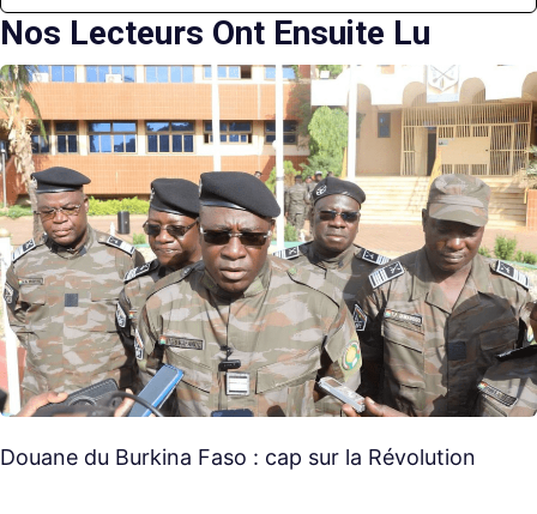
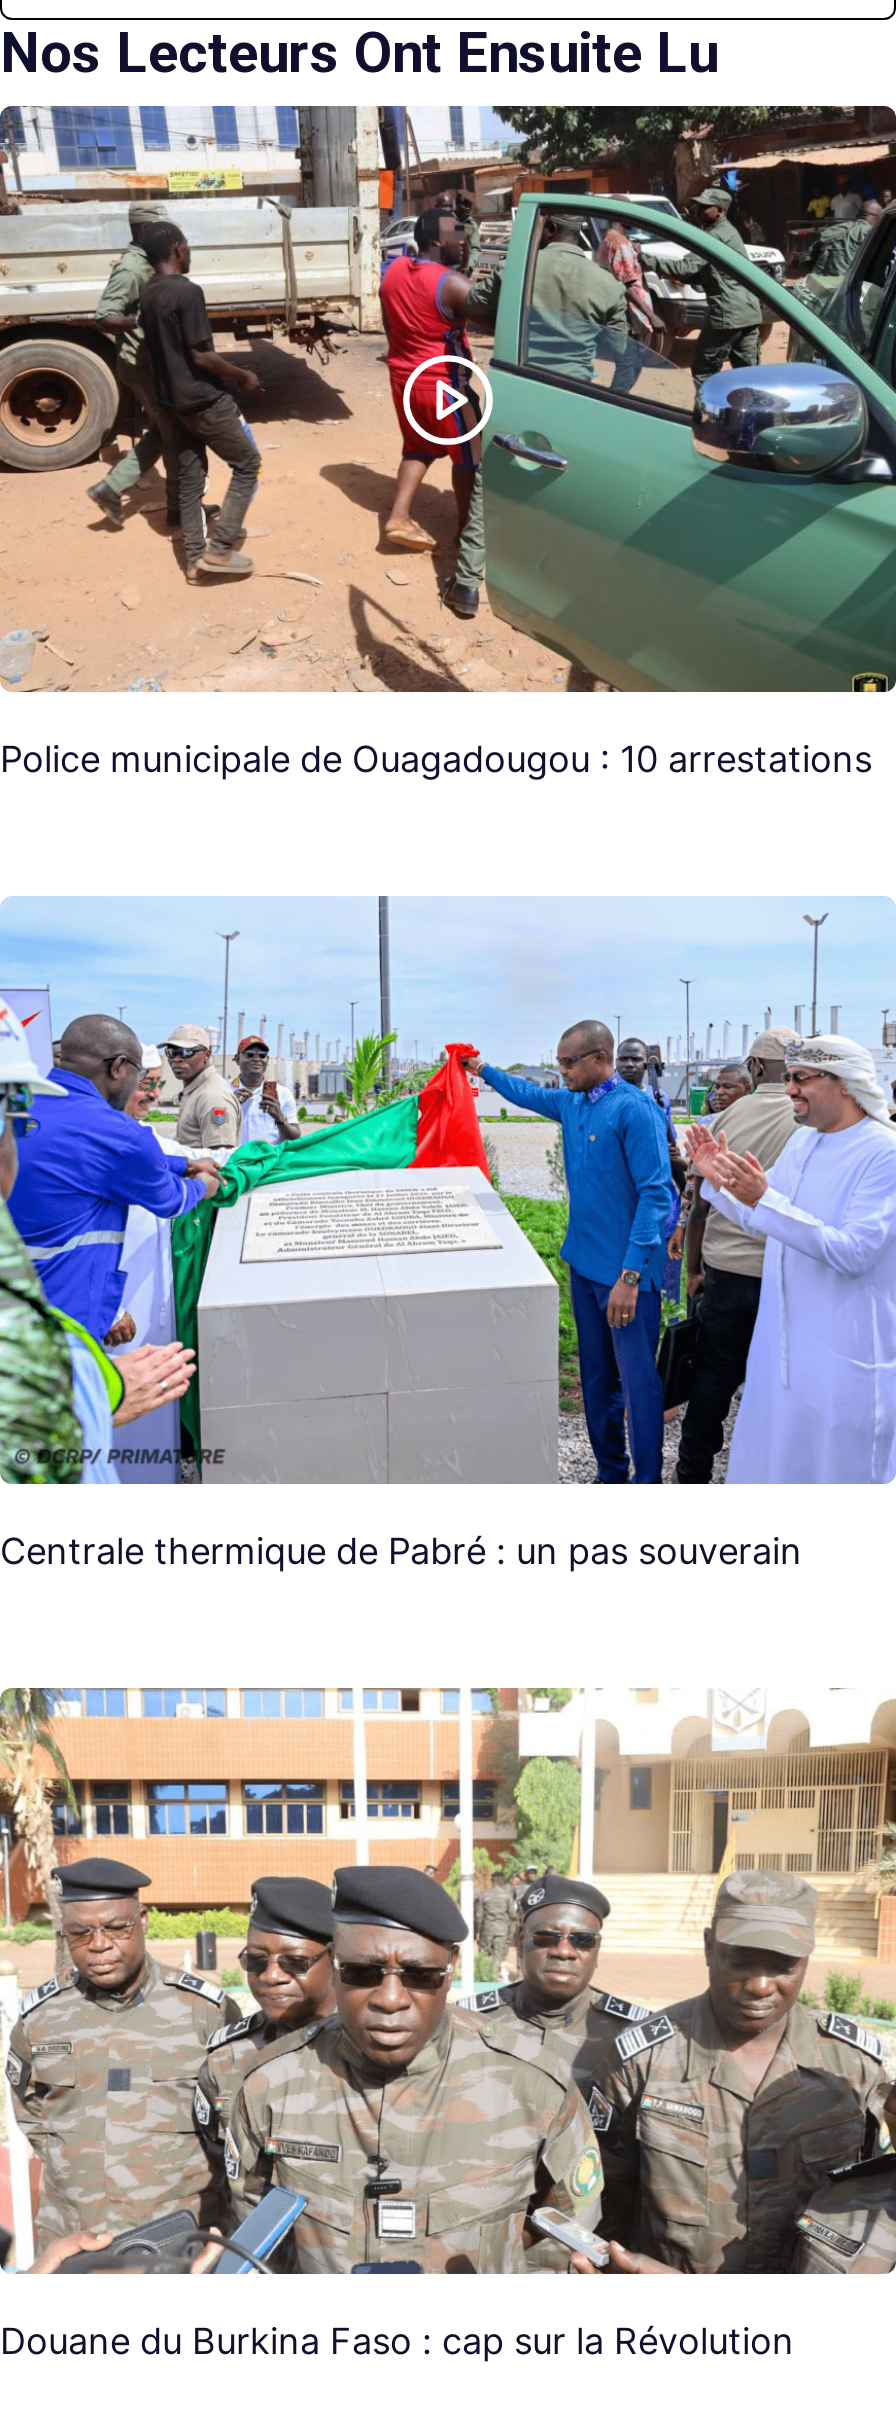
none -> [0,103,890,781] [image] | Police municipale de Ouagadougou : 10 arrestations
none -> [0,895,890,1572] [image] | Centrale thermique de Pabré : un pas souverain

